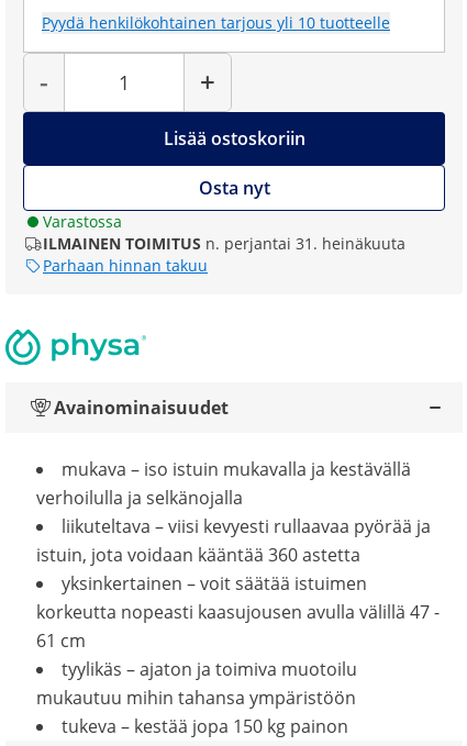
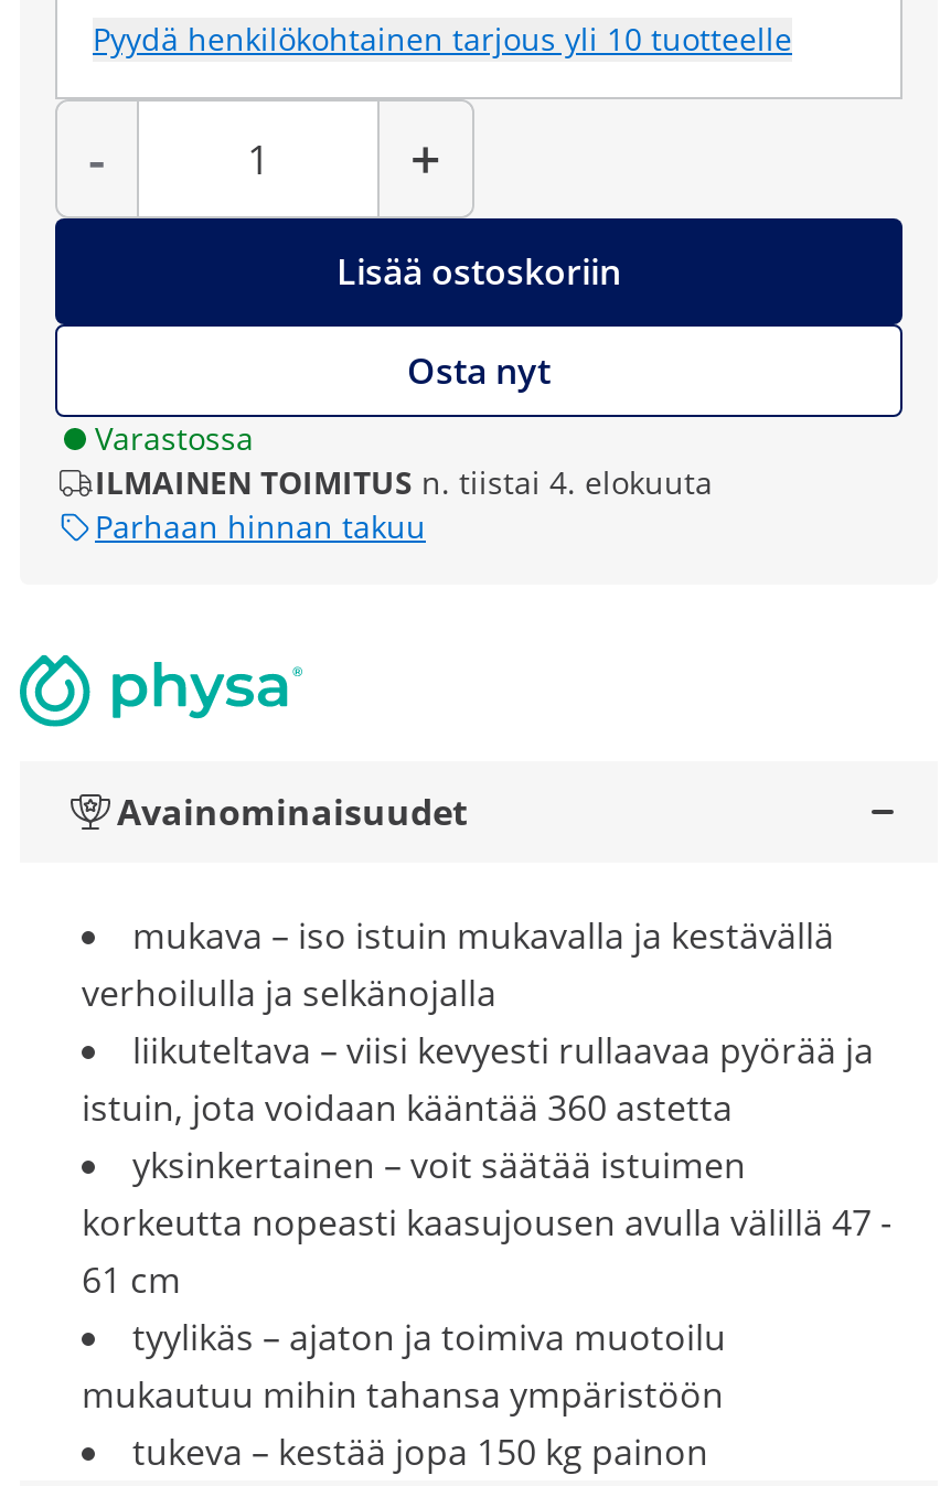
[43,233,405,254] ILMAINEN TOIMITUS n. perjantai 31. heinäkuuta -> [95,461,713,503] ILMAINEN TOIMITUS n. tiistai 4. elokuuta

